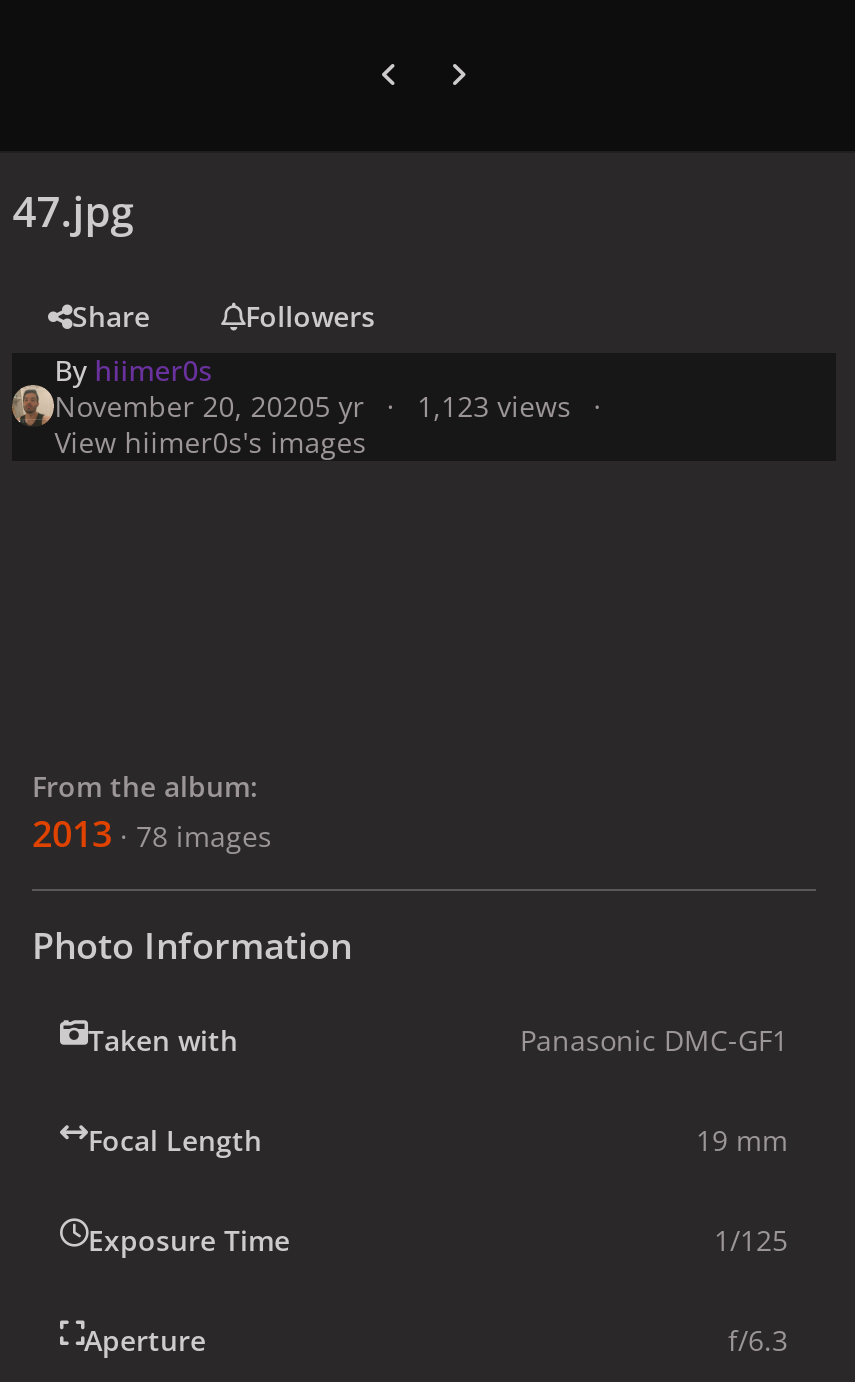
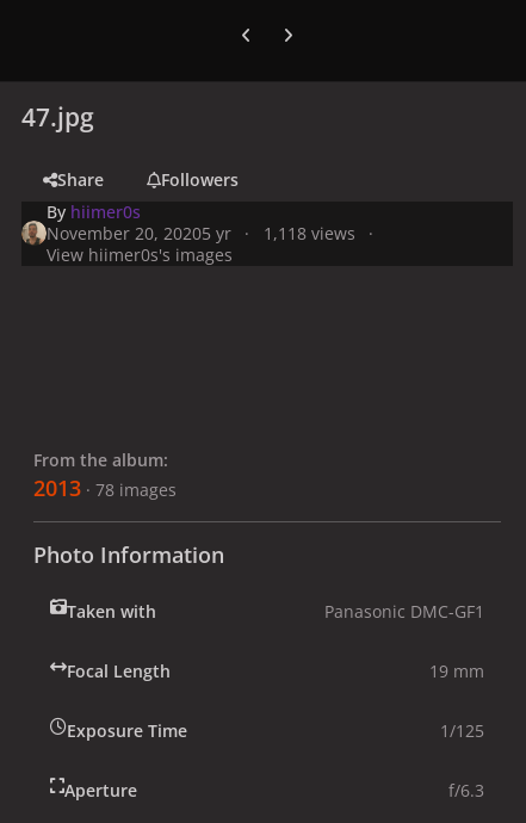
[54,386,571,424] November 20, 20205 yr 1,123 views -> [47,221,355,244] November 20, 20205 yr 1,118 views

